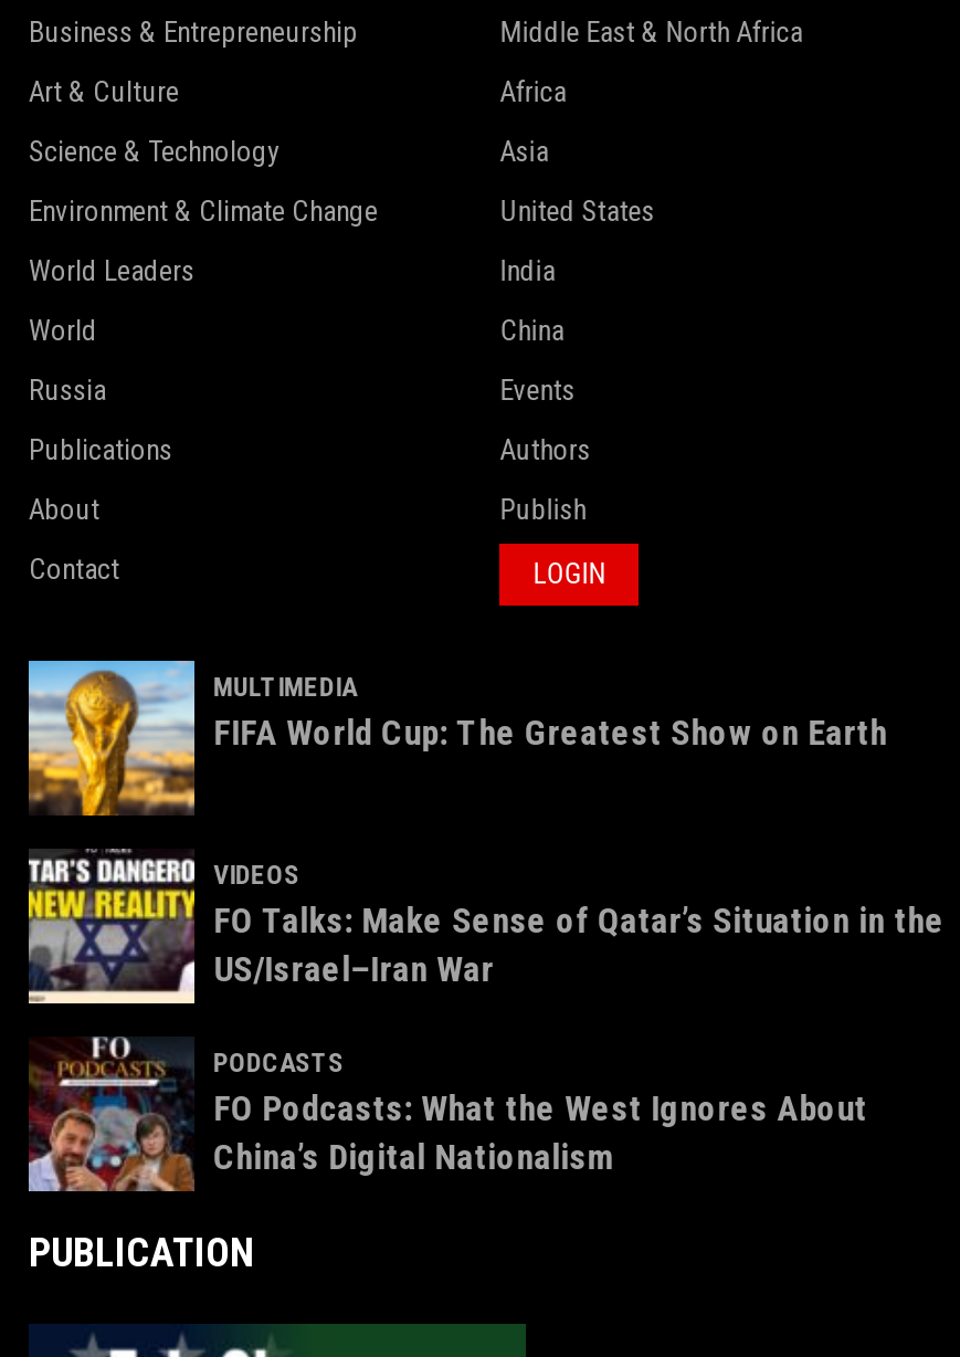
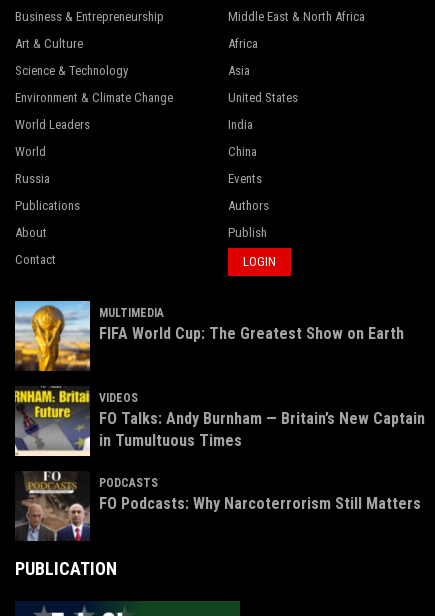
[27,855,945,1001] [image] | FO Talks: Make Sense of Qatar’s Situation in the | US/Israel–Iran War -> [14,389,425,455] [image] | FO Talks: Andy Burnham — Britain’s New Captain | in Tumultuous Times
[27,1039,867,1193] [image] | FO Podcasts: What the West Ignores About | China’s Digital Nationalism -> [15,471,421,542] [image] | FO Podcasts: Why Narcoterrorism Still Matters

